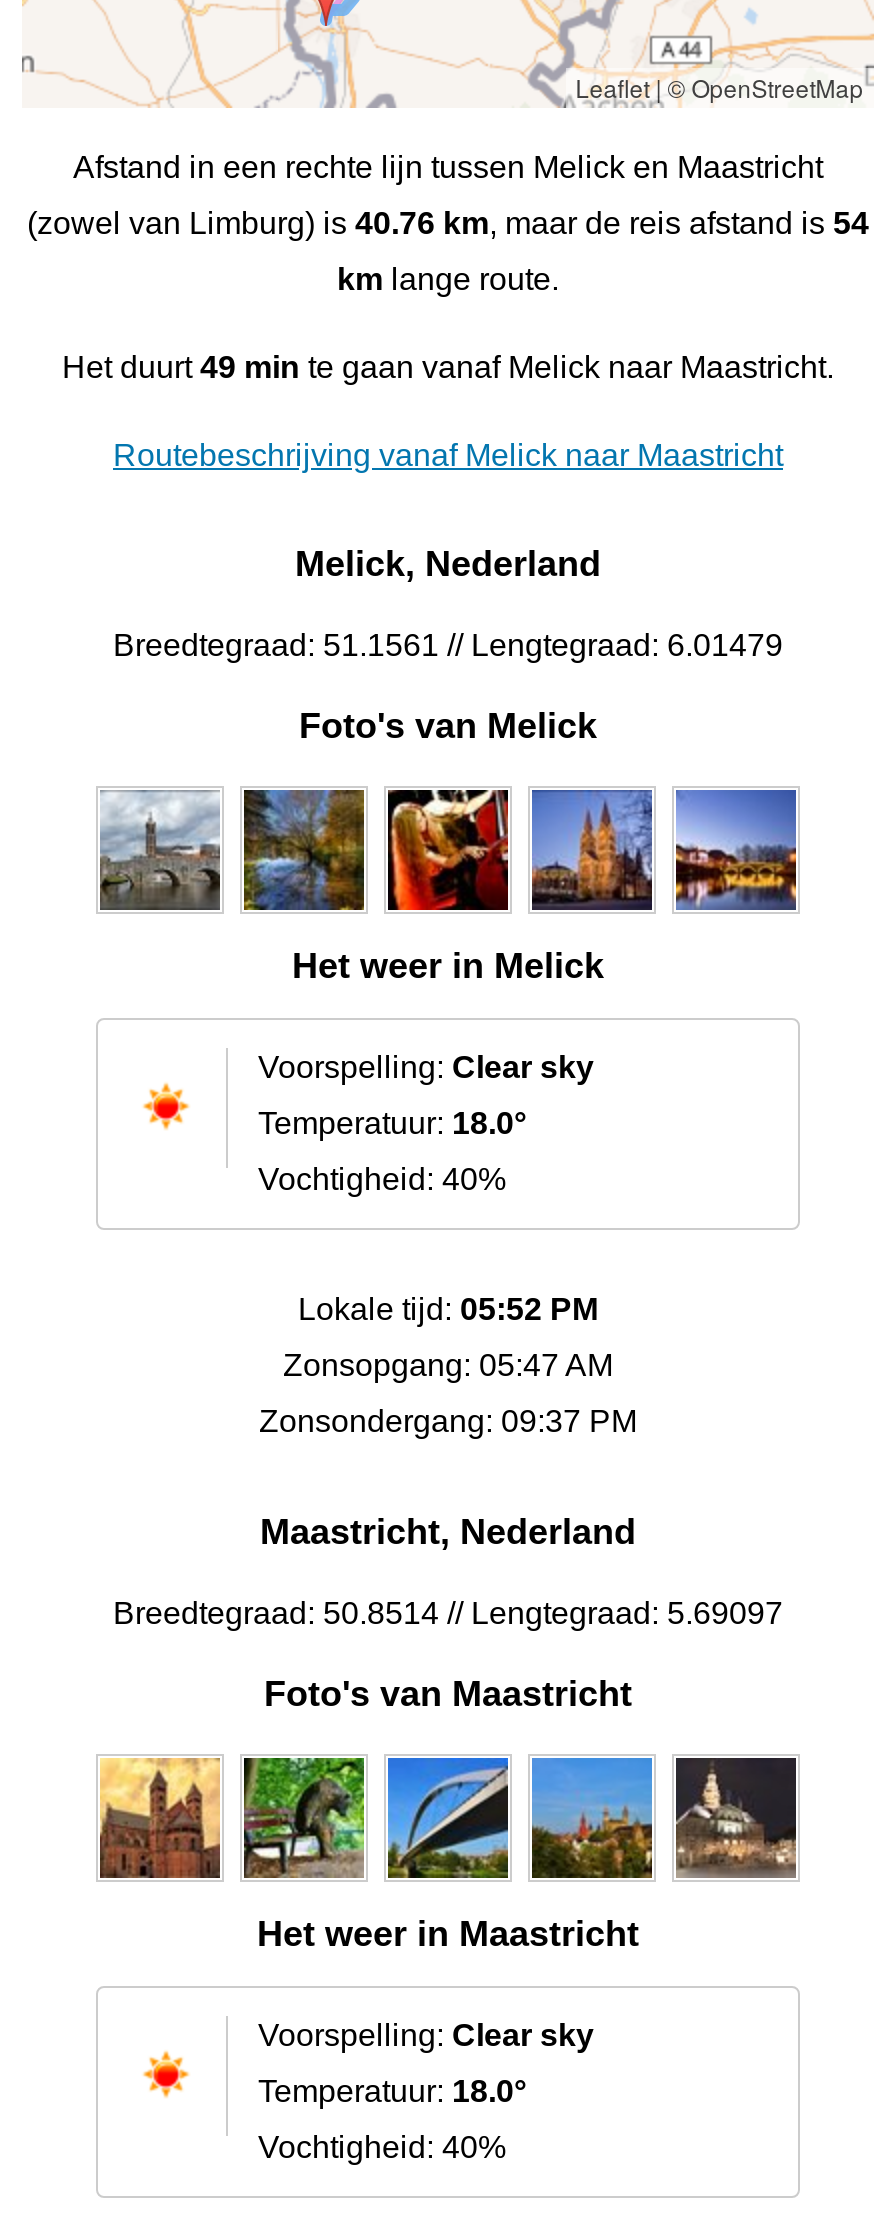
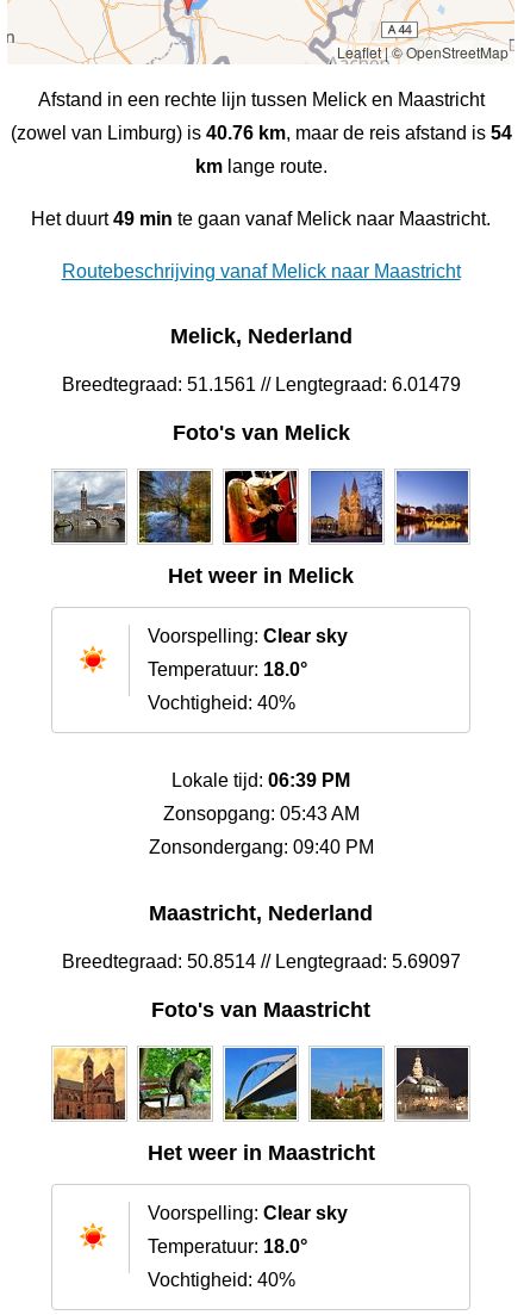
[298,1293,598,1327] Lokale tijd: 05:52 PM -> [171,771,350,791] Lokale tijd: 06:39 PM
[283,1349,613,1383] Zonsopgang: 05:47 AM -> [163,804,359,824] Zonsopgang: 05:43 AM
[259,1405,637,1439] Zonsondergang: 09:37 PM -> [148,837,373,858] Zonsondergang: 09:40 PM

